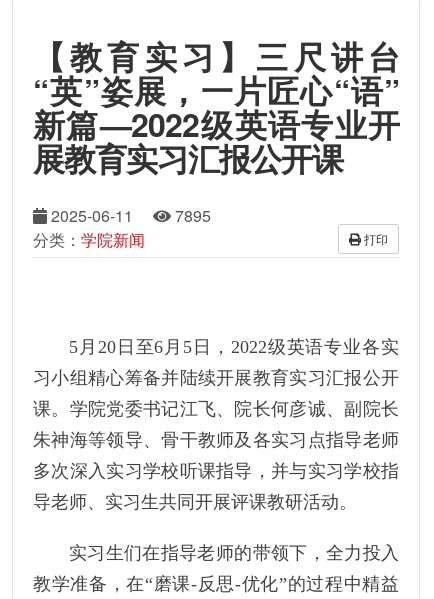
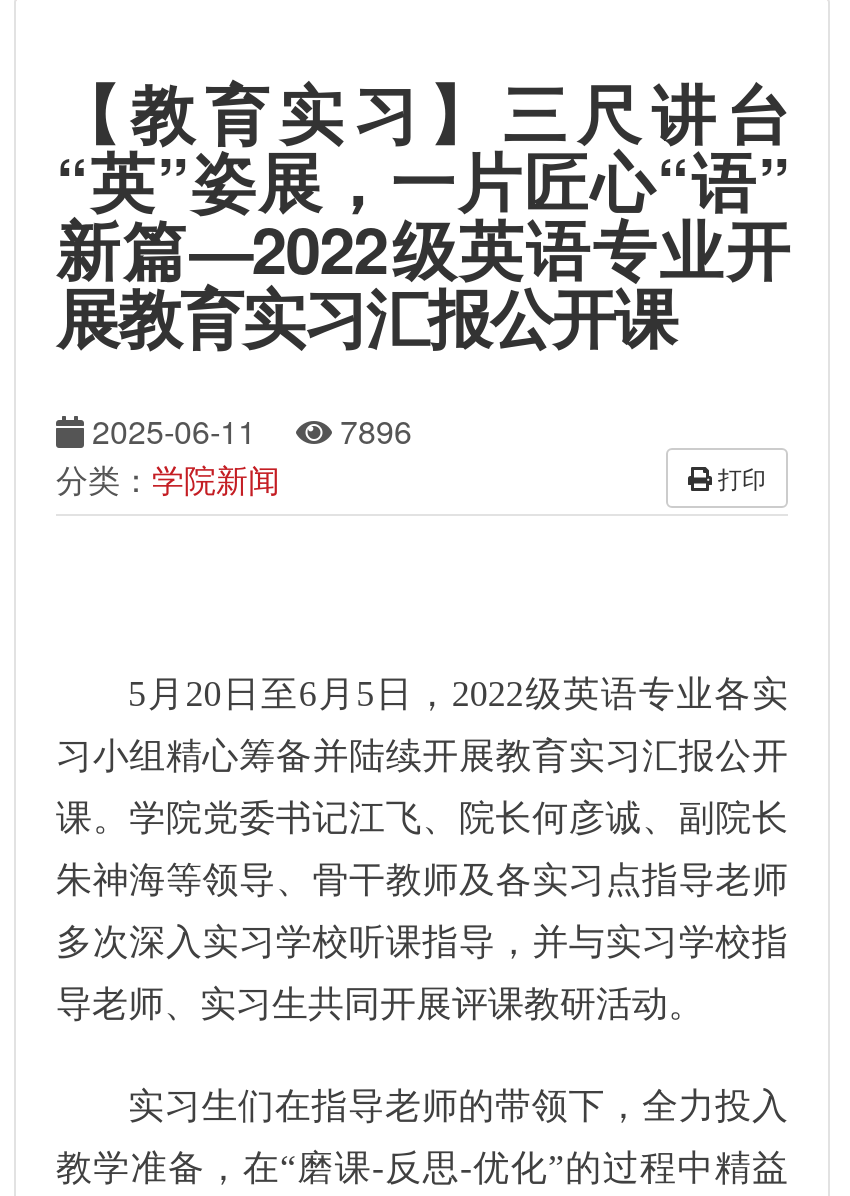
[51,204,211,227] 2025-06-11 7895 -> [92,407,412,453] 2025-06-11 7896

